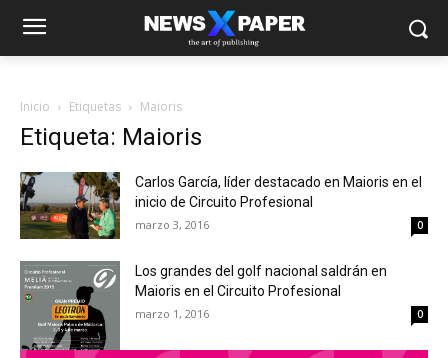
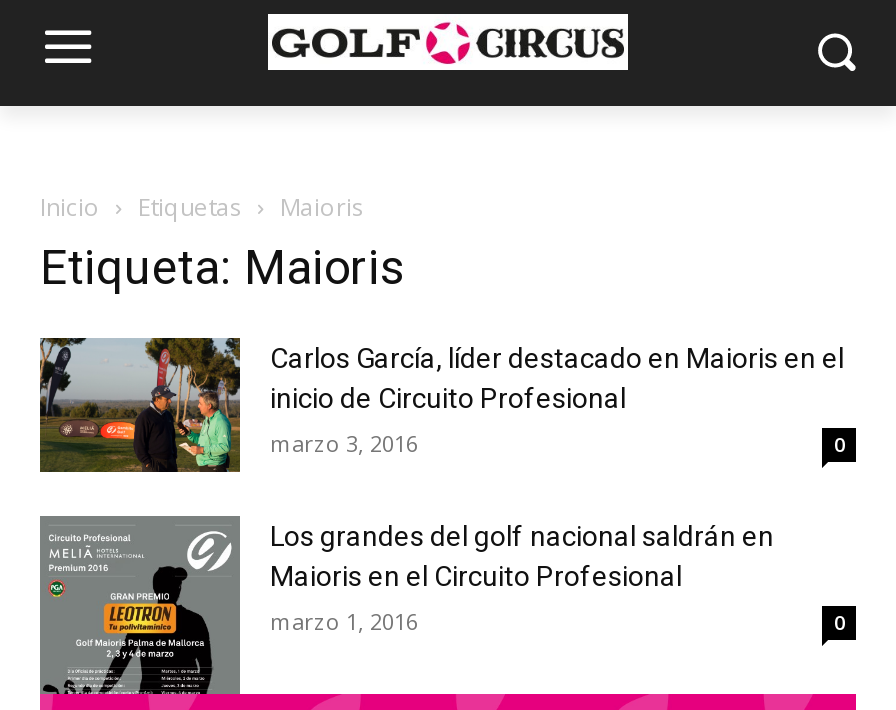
[134,10,314,47] [image] -> [266,12,630,86] [image]

